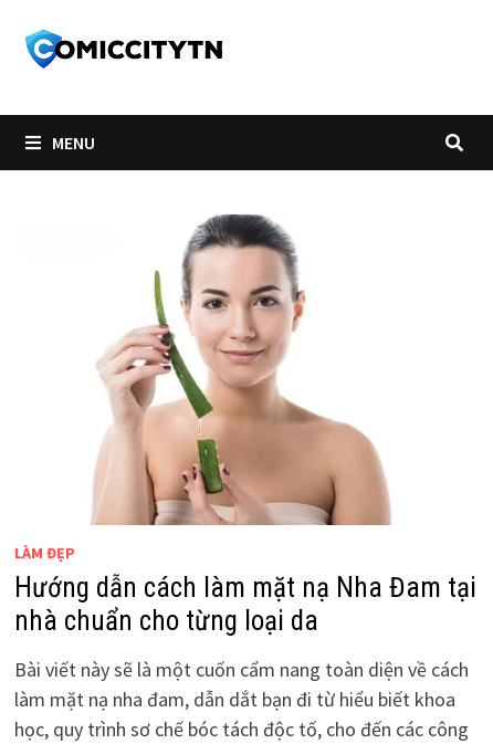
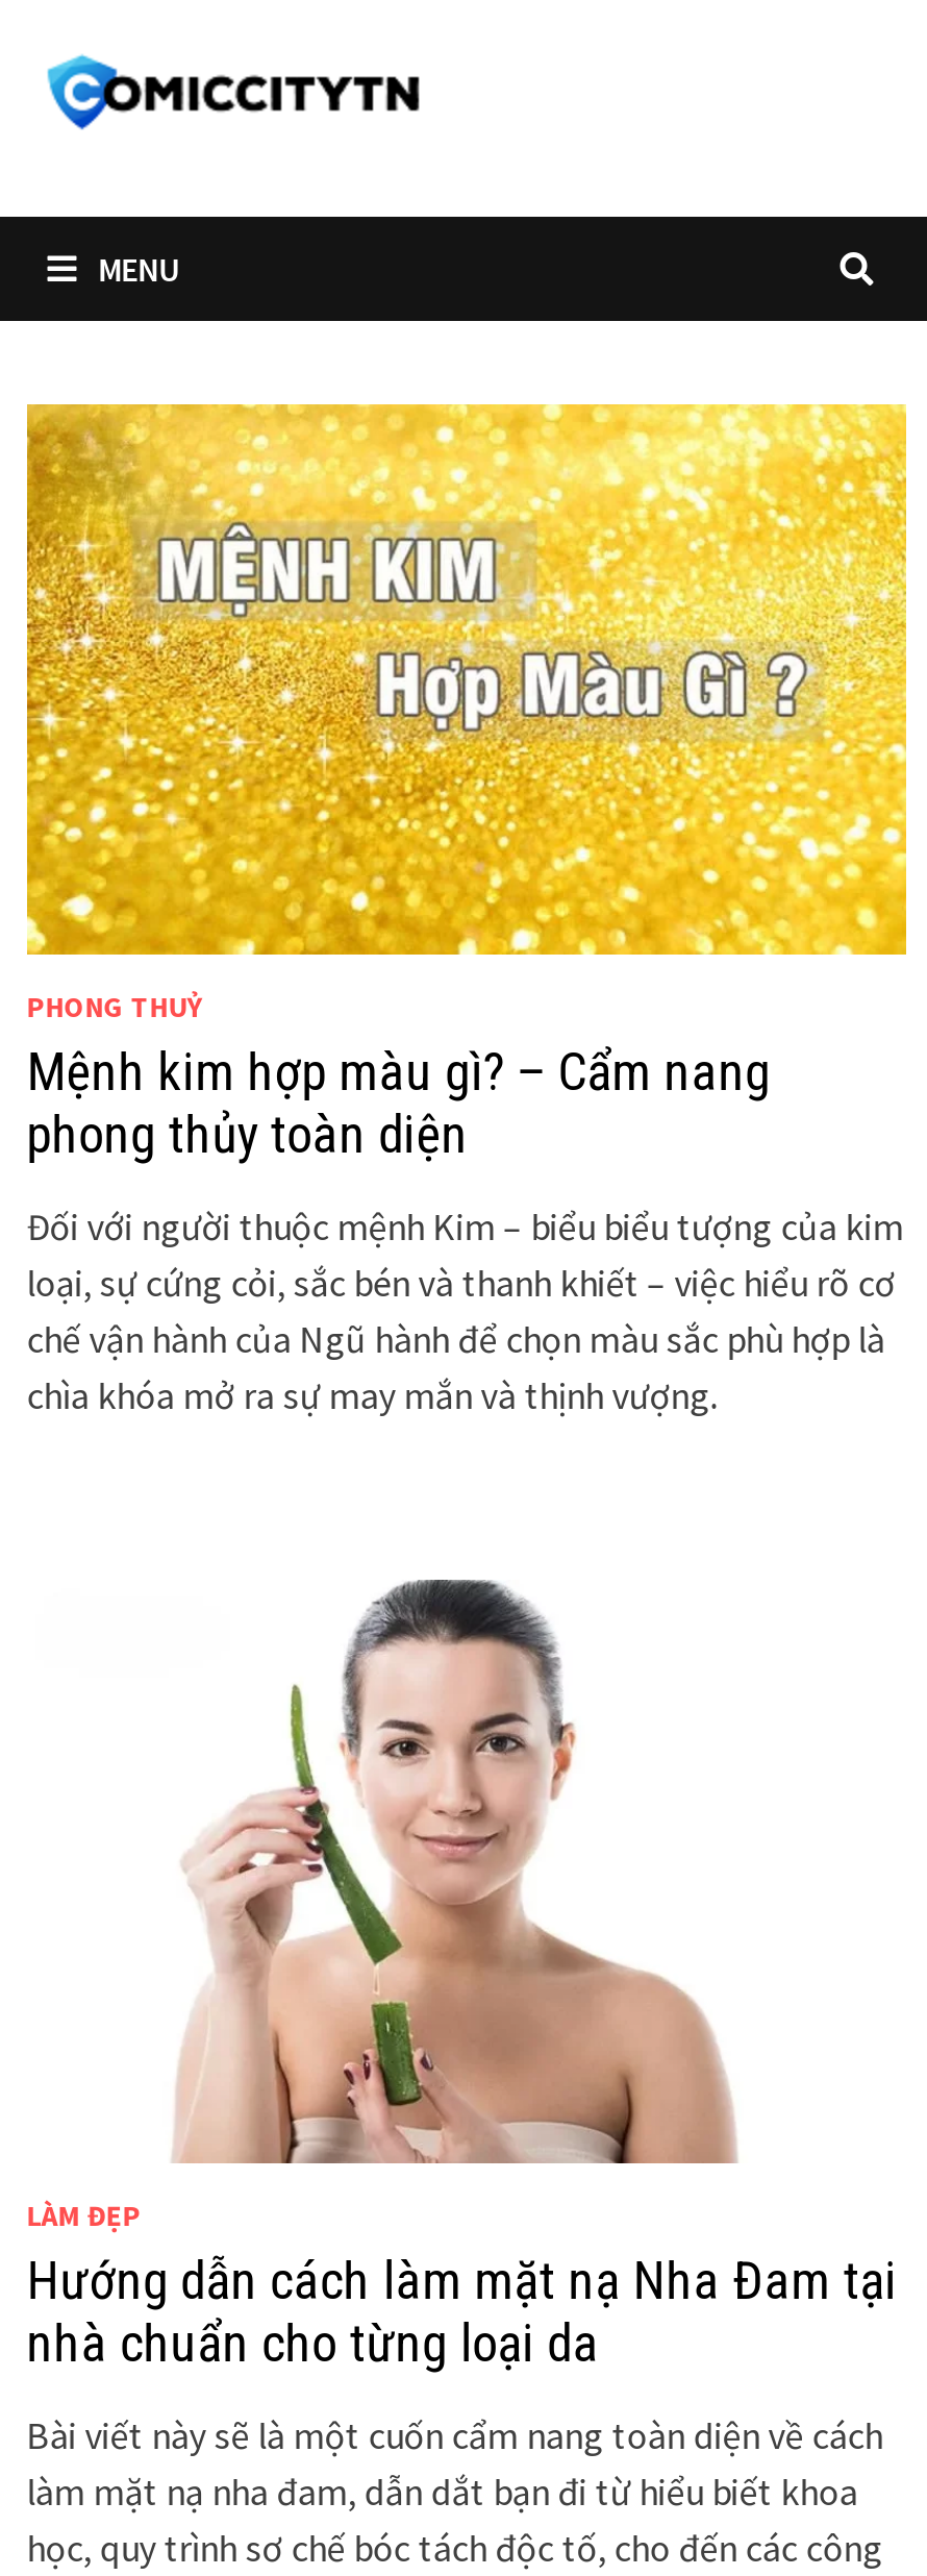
none -> [25,402,908,1419] [image] | PHONG THUỶ | Mệnh kim hợp màu gì? – Cẩm nang | phong thủy toàn diện | Đối với người thuộc mệnh Kim – biểu biểu tượng của kim | loại, sự cứng cỏi, sắc bén và thanh khiết – việc hiểu rõ cơ | chế vận hành của Ngũ hành để chọn màu sắc phù hợp là | chìa khóa mở ra sự may mắn và thịnh vượng.

